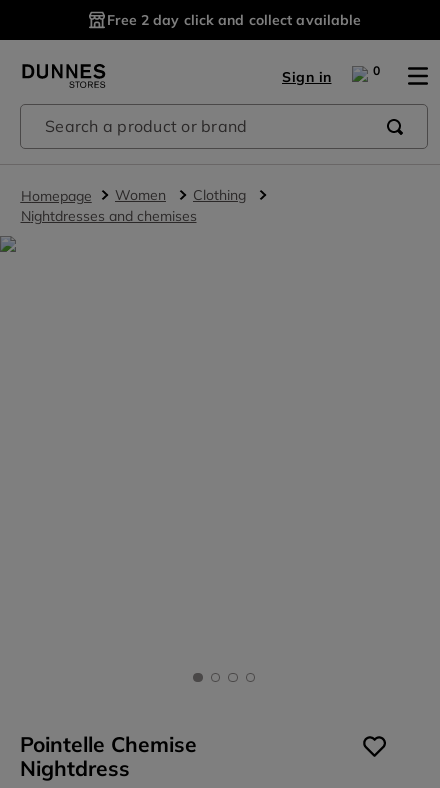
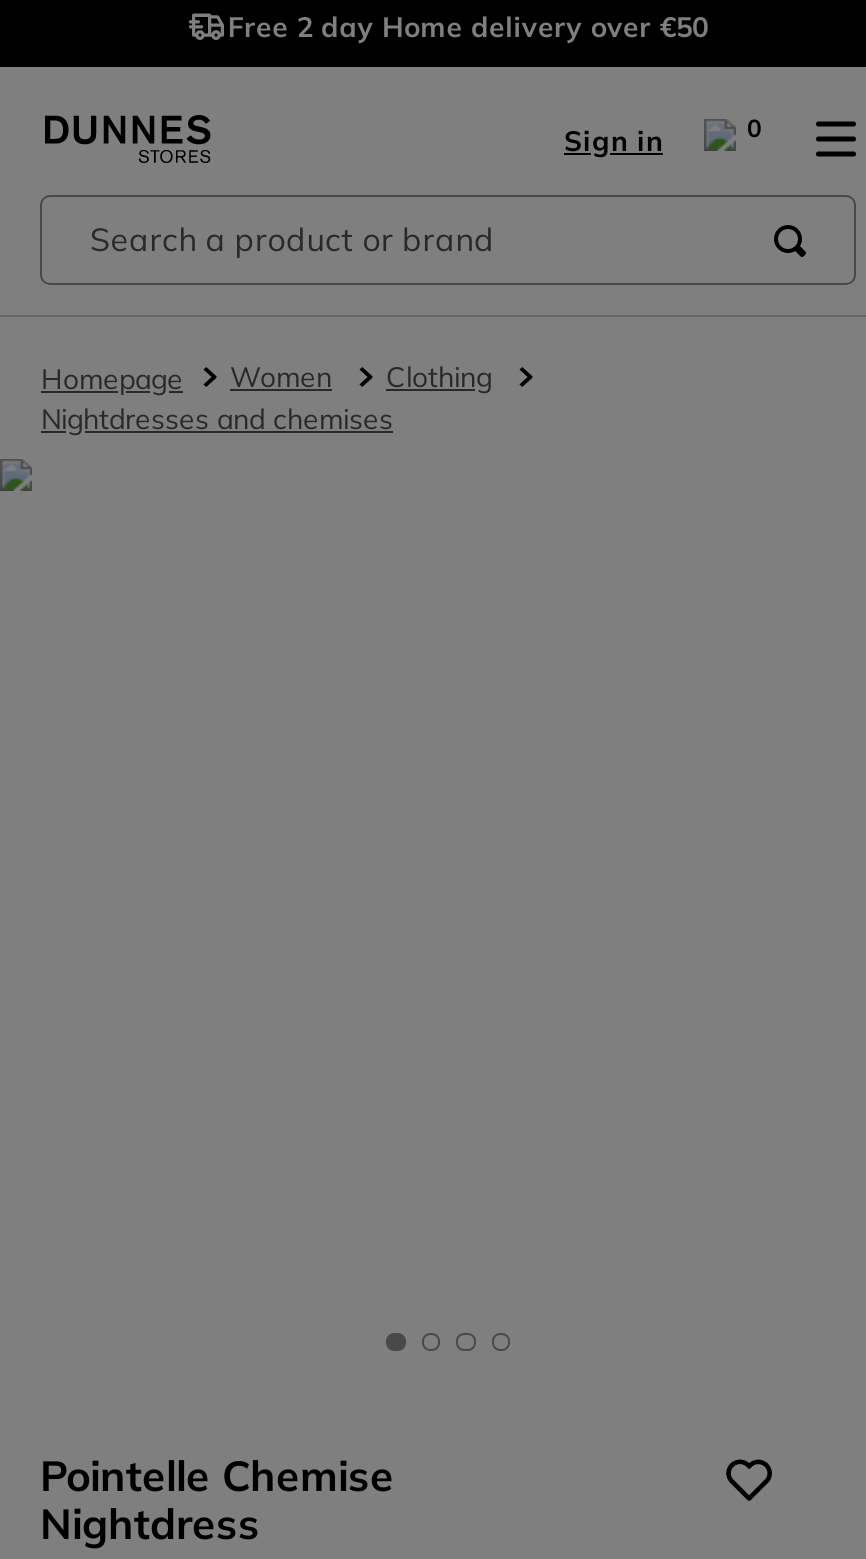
[107,11,361,29] Free 2 day click and collect available -> [228,9,708,45] Free 2 day Home delivery over €50

